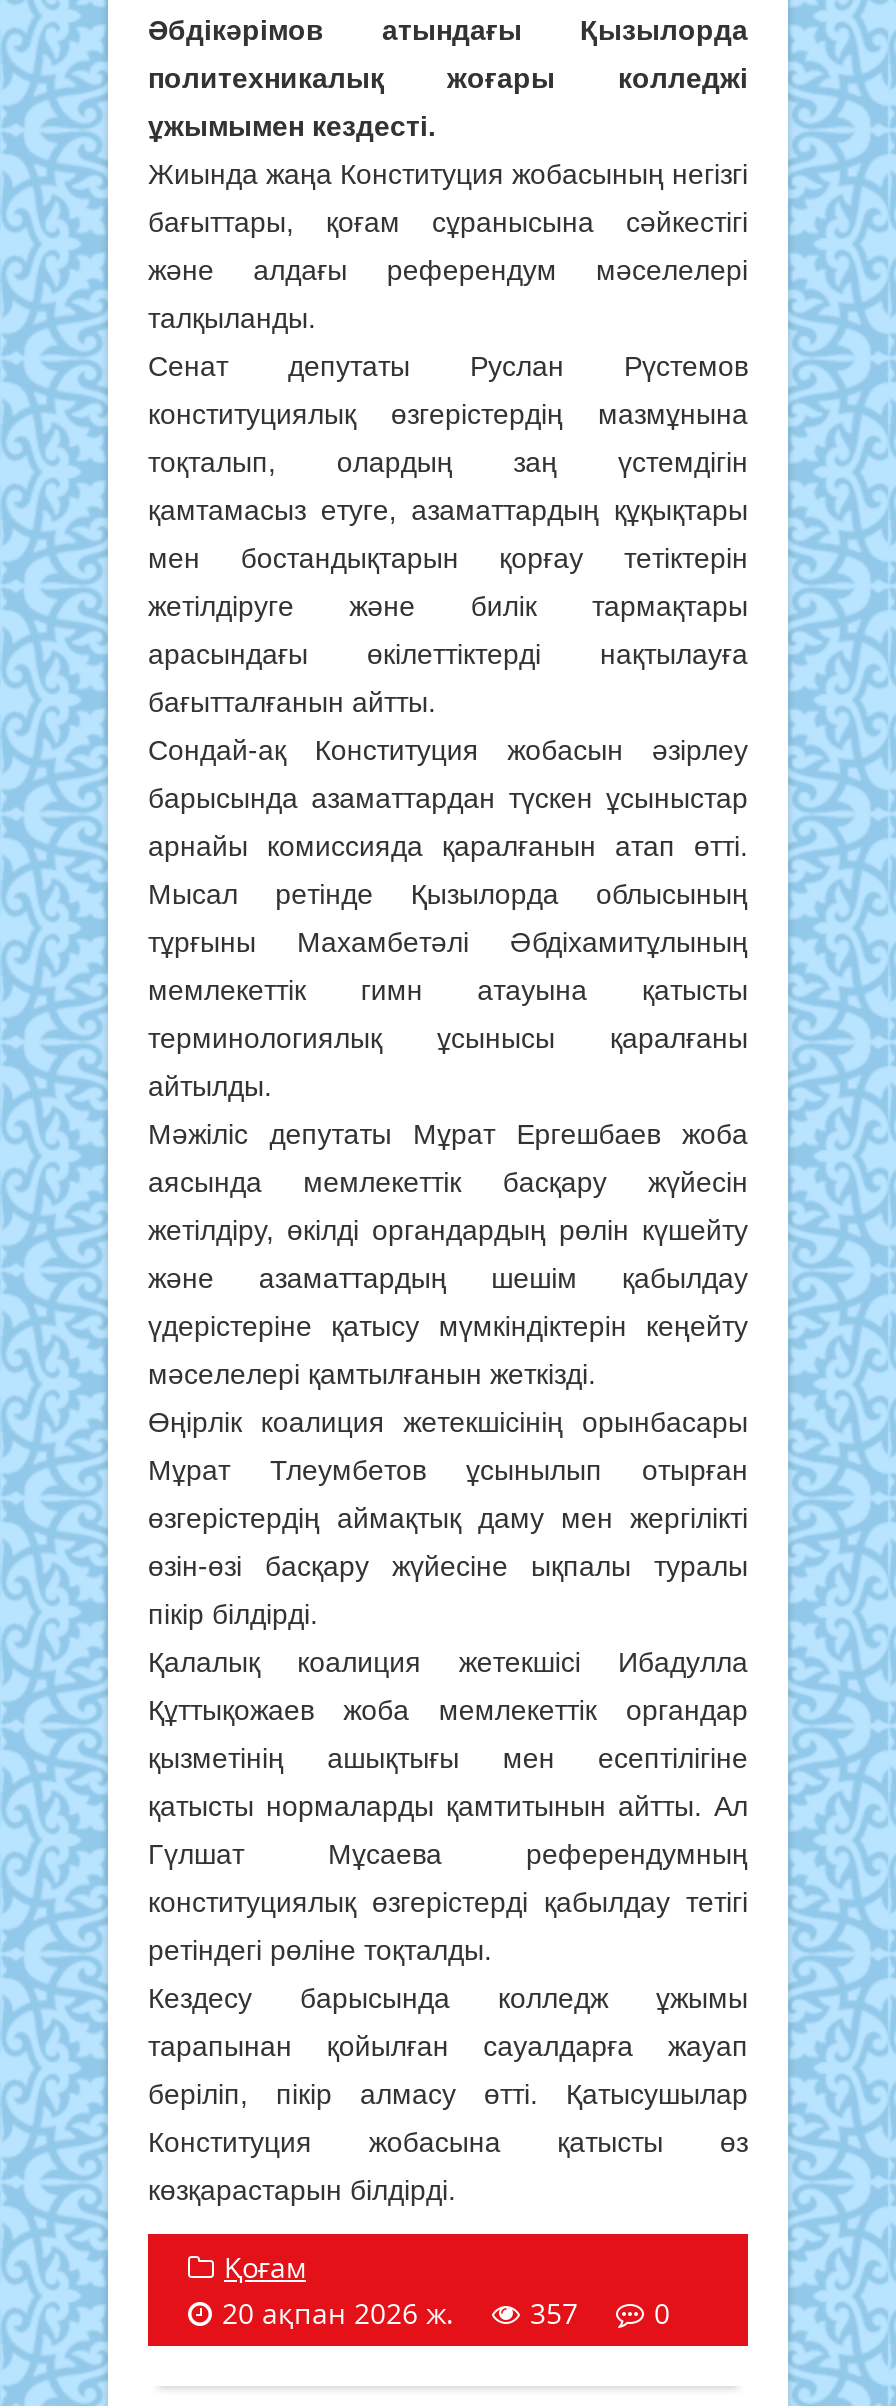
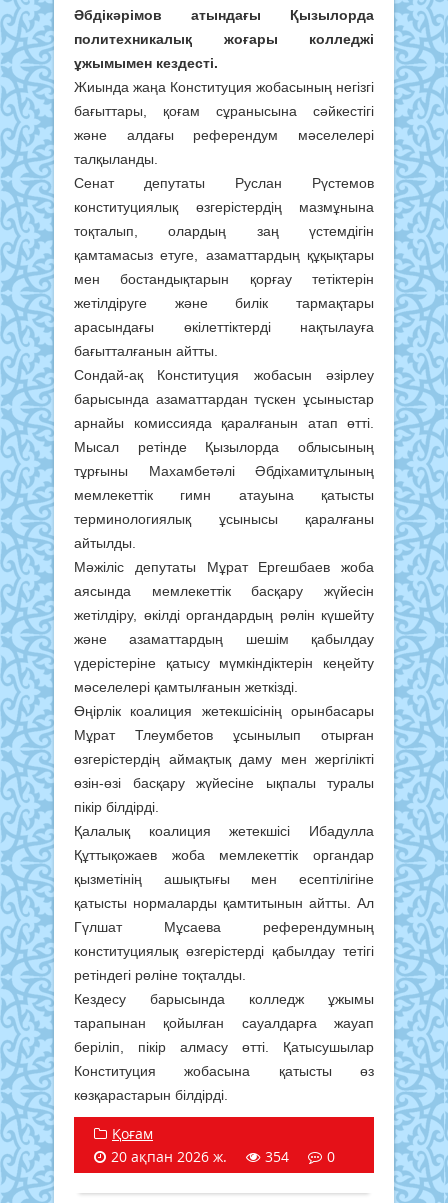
[222,2293,670,2331] 20 ақпан 2026 ж. 357 0 -> [111,1147,335,1166] 20 ақпан 2026 ж. 354 0

